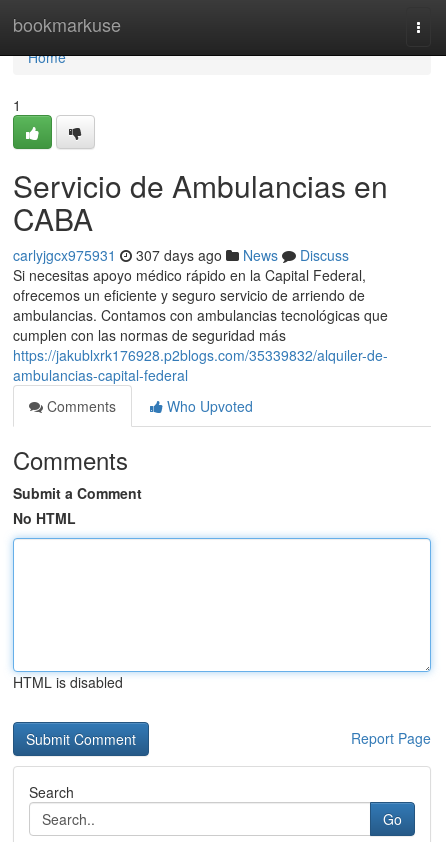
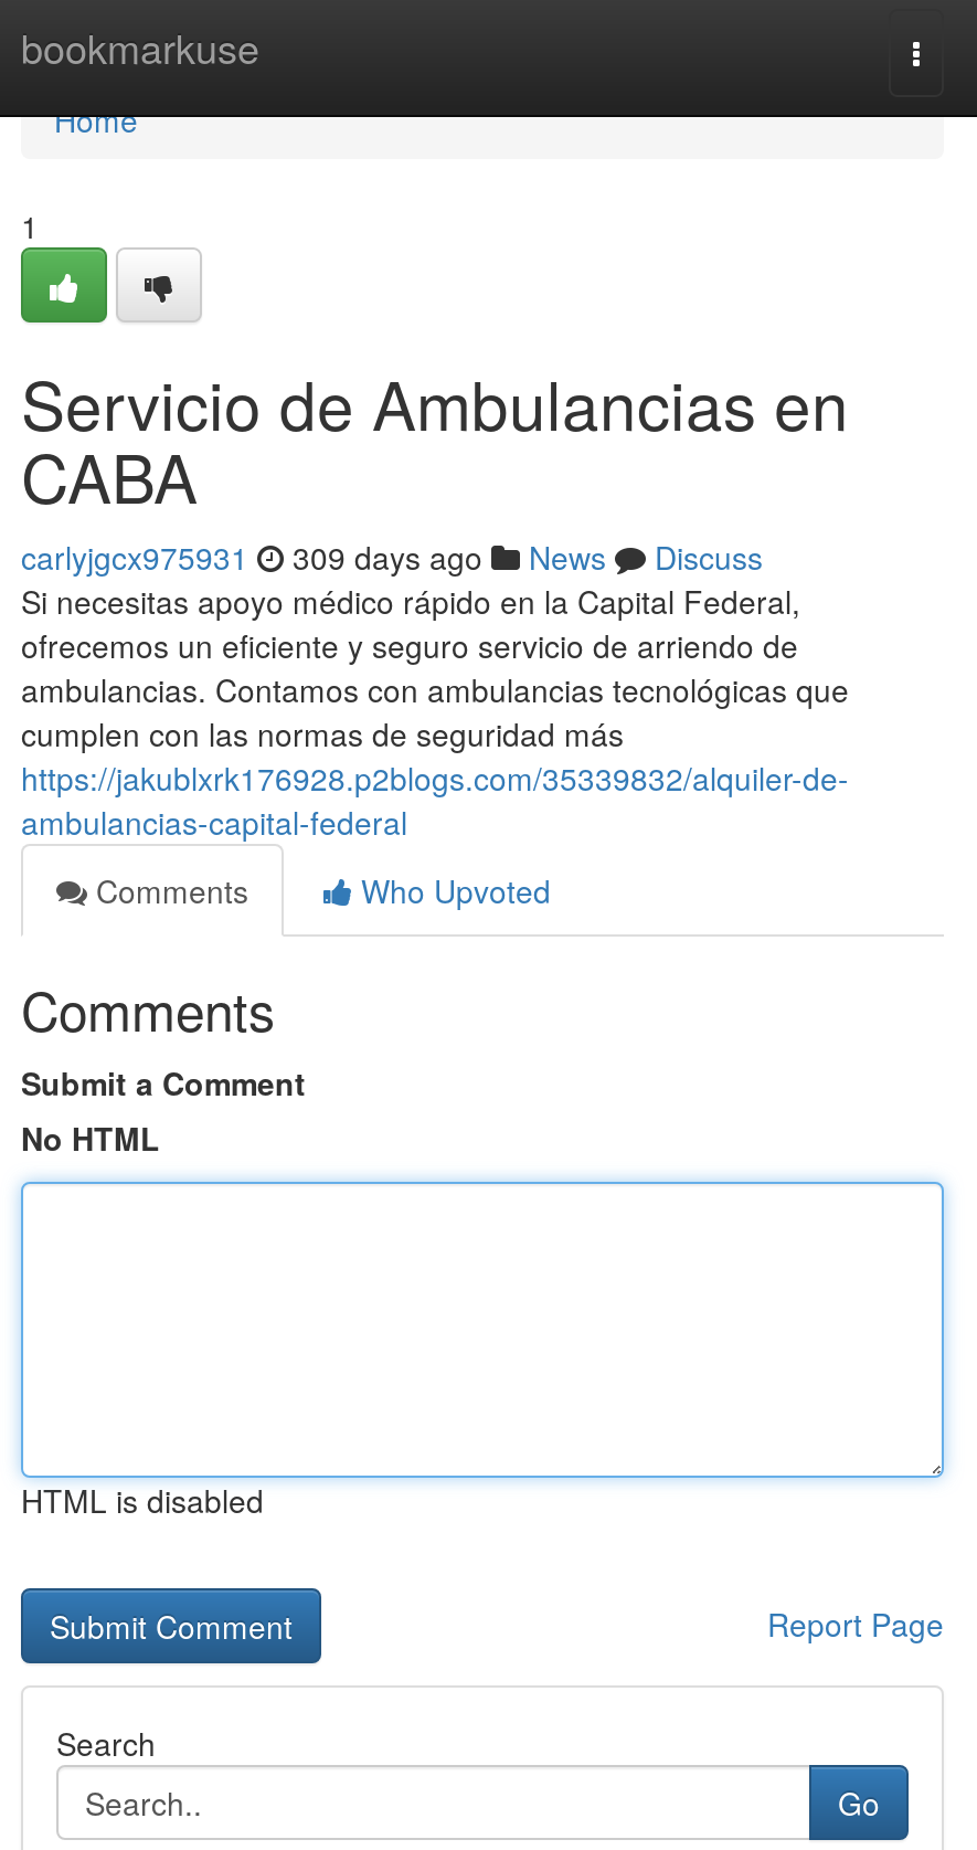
[13,245,349,265] carlyjgcx975931 307 days ago News Discuss -> [21,535,763,579] carlyjgcx975931 309 days ago News Discuss

